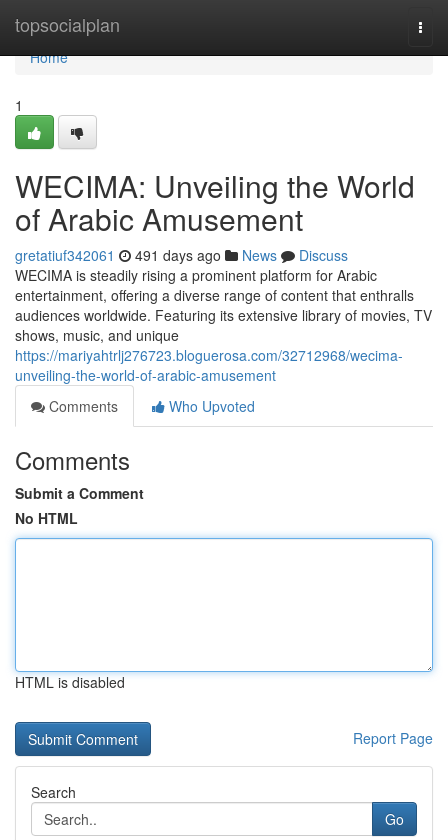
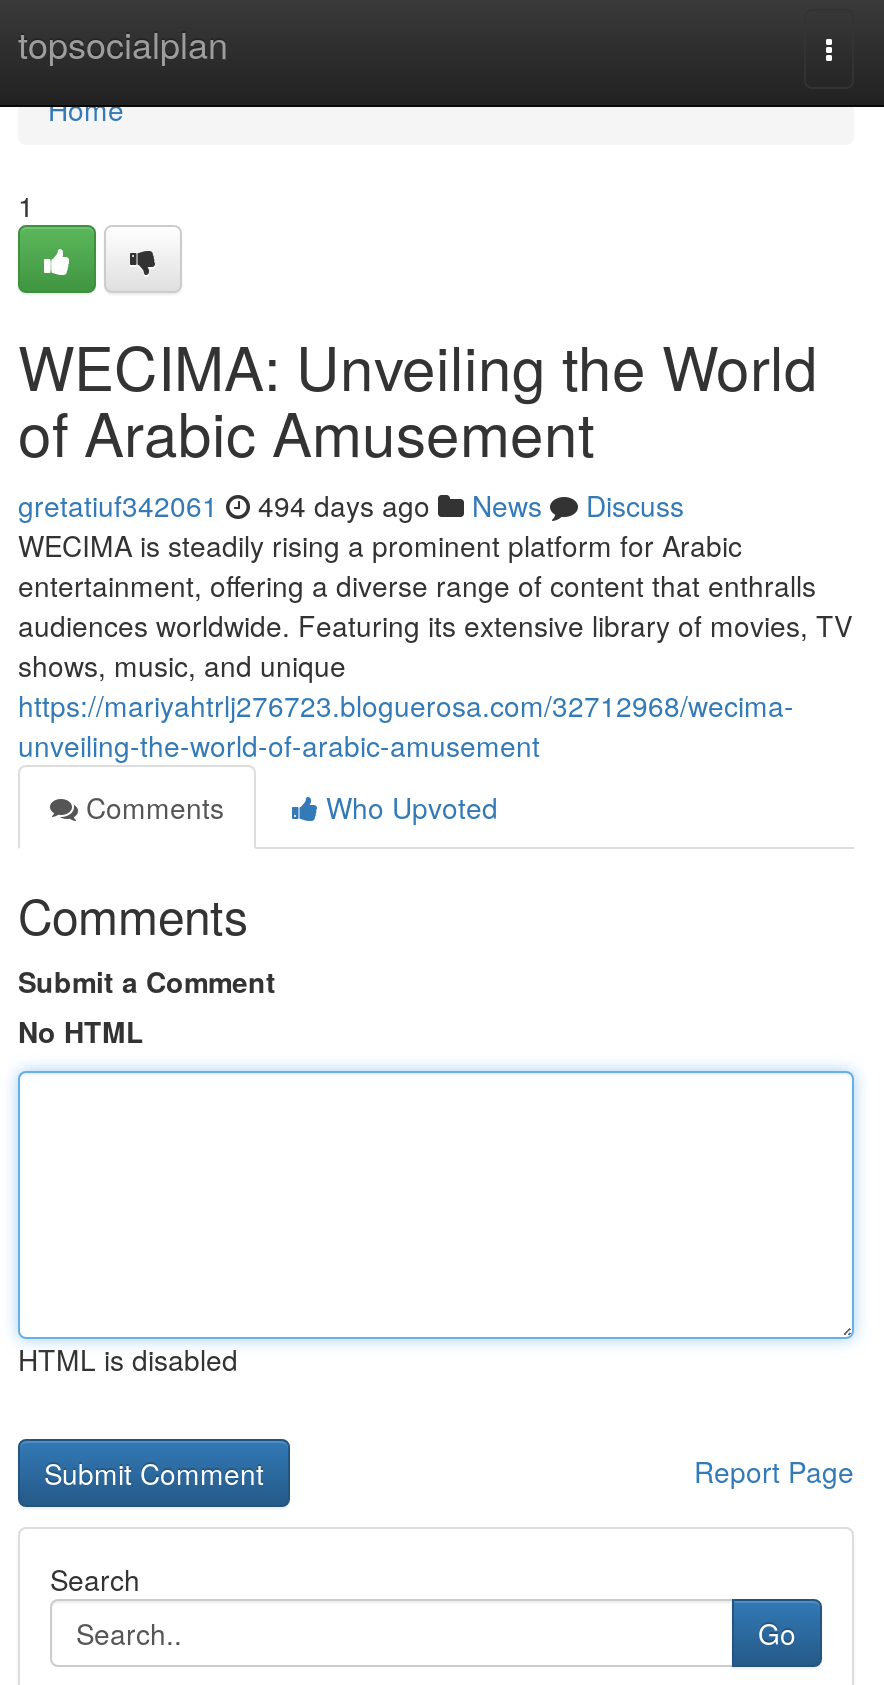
[15,245,348,265] gretatiuf342061 491 days ago News Discuss -> [18,485,684,525] gretatiuf342061 494 days ago News Discuss

